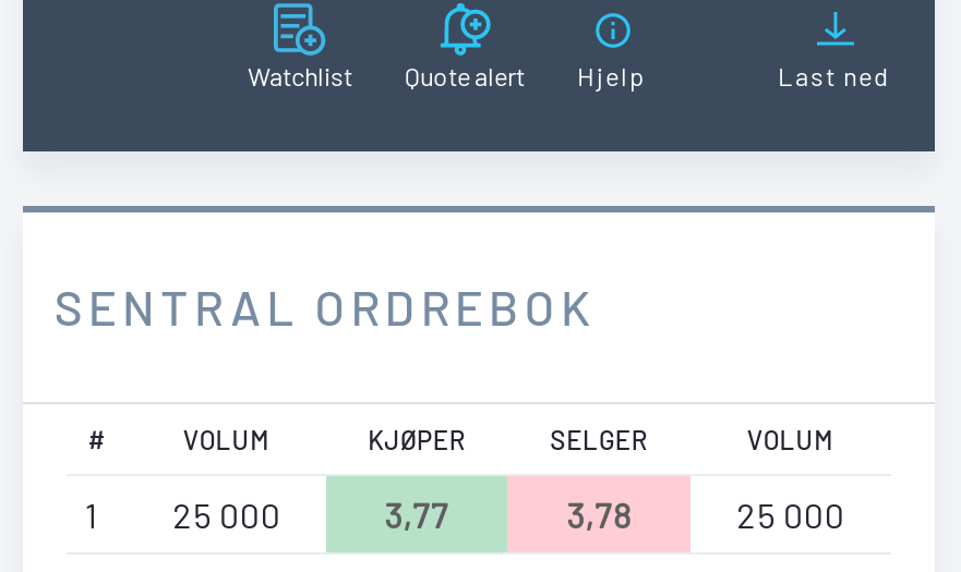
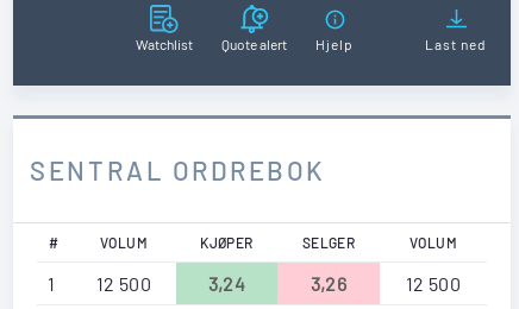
[85,493,281,535] 1 25 000 -> [47,272,152,295] 1 12 500
[384,493,449,535] 3,77 -> [208,272,246,295] 3,24
[566,493,631,535] 3,78 -> [310,272,347,295] 3,26
[737,493,845,535] 25 000 -> [406,272,461,295] 12 500

